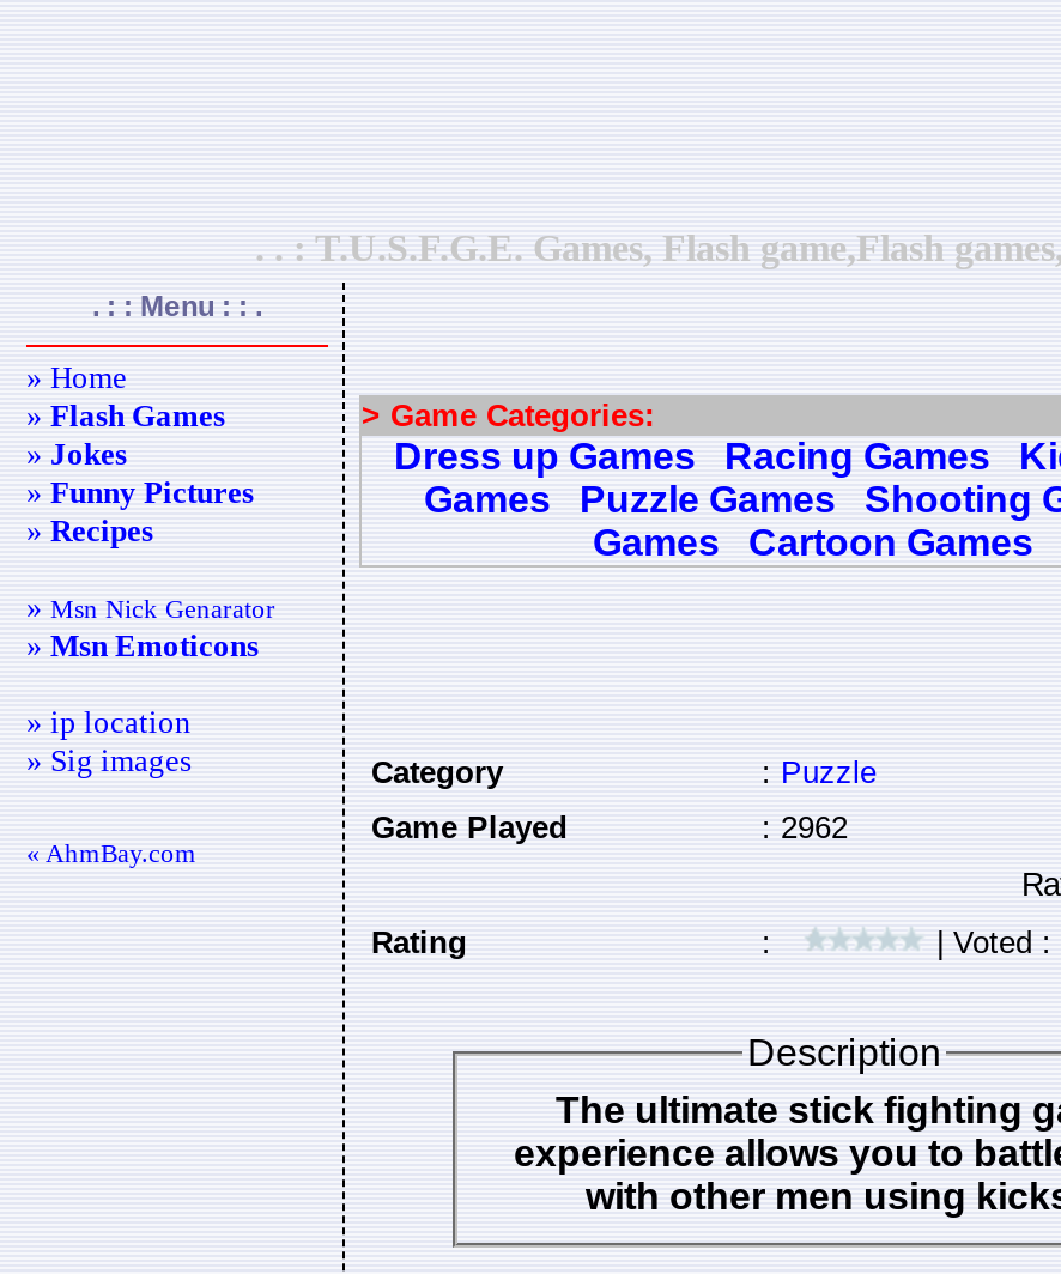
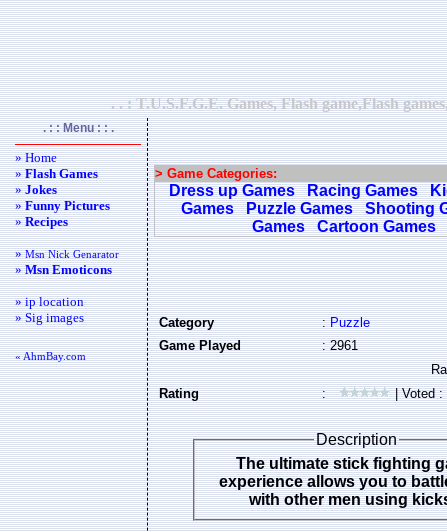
[762,809,848,845] : 2962 -> [322,338,358,353] : 2961

